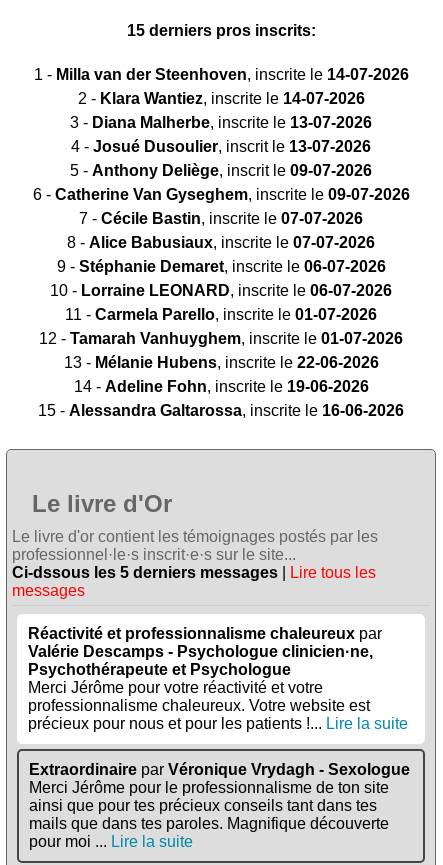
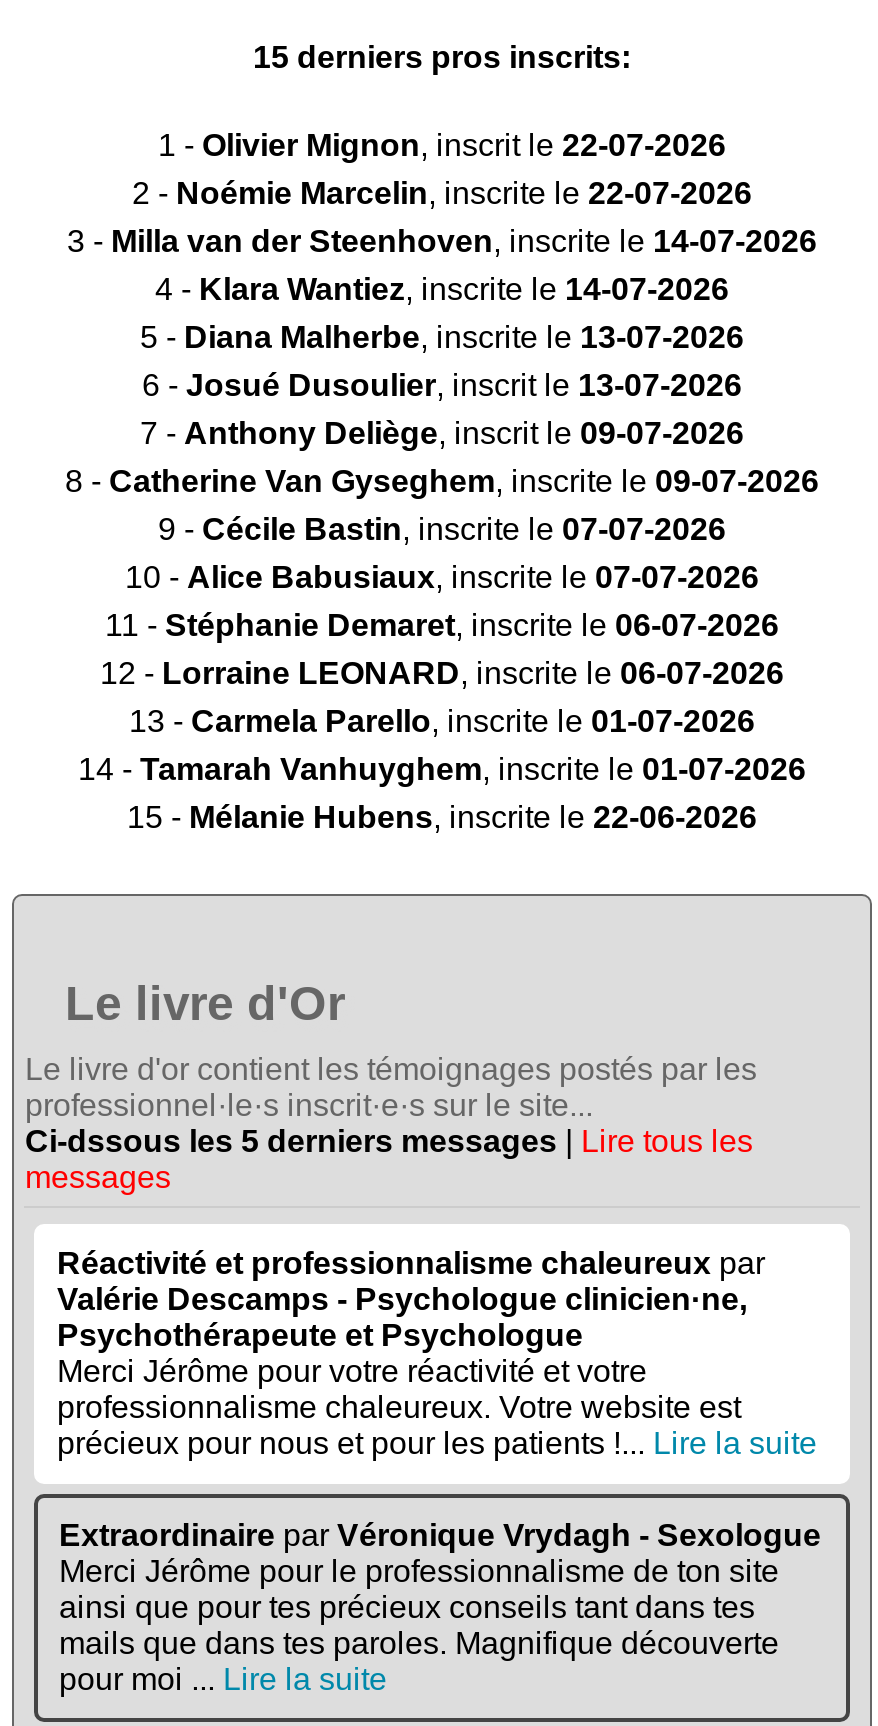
[32,66,409,419] 1 - Milla van der Steenhoven, inscrite le 14-07-2026 | 2 - Klara Wantiez, inscrite le 14-07-2026 | 3 - Diana Malherbe, inscrite le 13-07-2026 | 4 - Josué Dusoulier, inscrit le 13-07-2026 | 5 - Anthony Deliège, inscrit le 09-07-2026 | 6 - Catherine Van Gyseghem, inscrite le 09-07-2026 | 7 - Cécile Bastin, inscrite le 07-07-2026 | 8 - Alice Babusiaux, inscrite le 07-07-2026 | 9 - Stéphanie Demaret, inscrite le 06-07-2026 | 10 - Lorraine LEONARD, inscrite le 06-07-2026 | 11 - Carmela Parello, inscrite le 01-07-2026 | 12 - Tamarah Vanhuyghem, inscrite le 01-07-2026 | 13 - Mélanie Hubens, inscrite le 22-06-2026 | 14 - Adeline Fohn, inscrite le 19-06-2026 | 15 - Alessandra Galtarossa, inscrite le 16-06-2026 -> [65,128,819,834] 1 - Olivier Mignon, inscrit le 22-07-2026 | 2 - Noémie Marcelin, inscrite le 22-07-2026 | 3 - Milla van der Steenhoven, inscrite le 14-07-2026 | 4 - Klara Wantiez, inscrite le 14-07-2026 | 5 - Diana Malherbe, inscrite le 13-07-2026 | 6 - Josué Dusoulier, inscrit le 13-07-2026 | 7 - Anthony Deliège, inscrit le 09-07-2026 | 8 - Catherine Van Gyseghem, inscrite le 09-07-2026 | 9 - Cécile Bastin, inscrite le 07-07-2026 | 10 - Alice Babusiaux, inscrite le 07-07-2026 | 11 - Stéphanie Demaret, inscrite le 06-07-2026 | 12 - Lorraine LEONARD, inscrite le 06-07-2026 | 13 - Carmela Parello, inscrite le 01-07-2026 | 14 - Tamarah Vanhuyghem, inscrite le 01-07-2026 | 15 - Mélanie Hubens, inscrite le 22-06-2026

